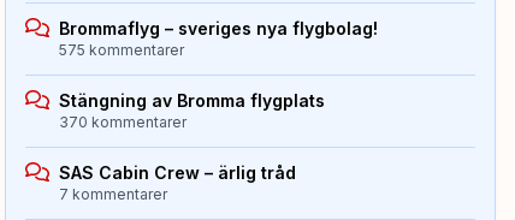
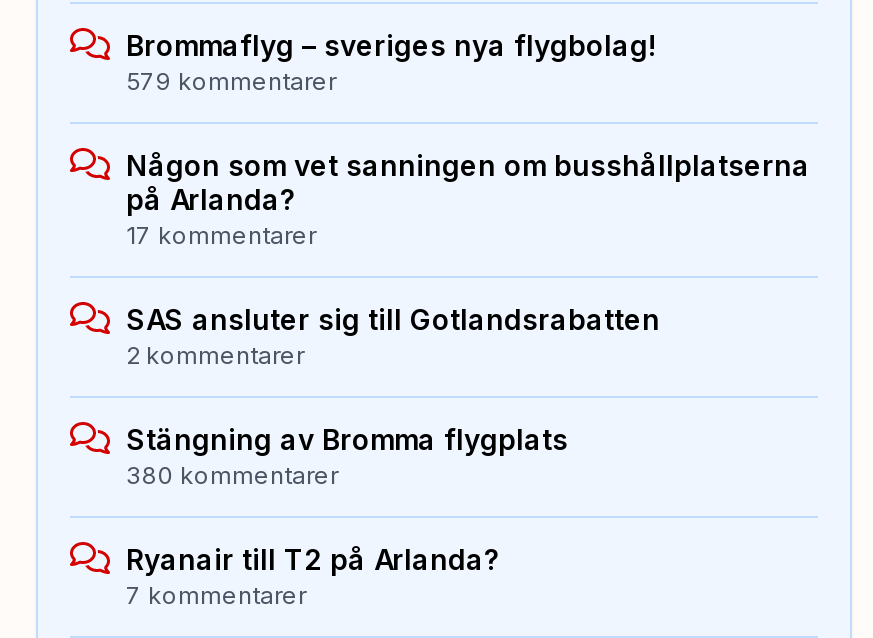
[59,41,184,59] 575 kommentarer -> [126,66,810,370] 579 kommentarer | Någon som vet sanningen om busshållplatserna | på Arlanda? | 17 kommentarer | SAS ansluter sig till Gotlandsrabatten | 2 kommentarer
[59,113,187,131] 370 kommentarer -> [126,460,338,490] 380 kommentarer
[59,162,296,183] SAS Cabin Crew – ärlig tråd -> [126,542,500,576] Ryanair till T2 på Arlanda?

